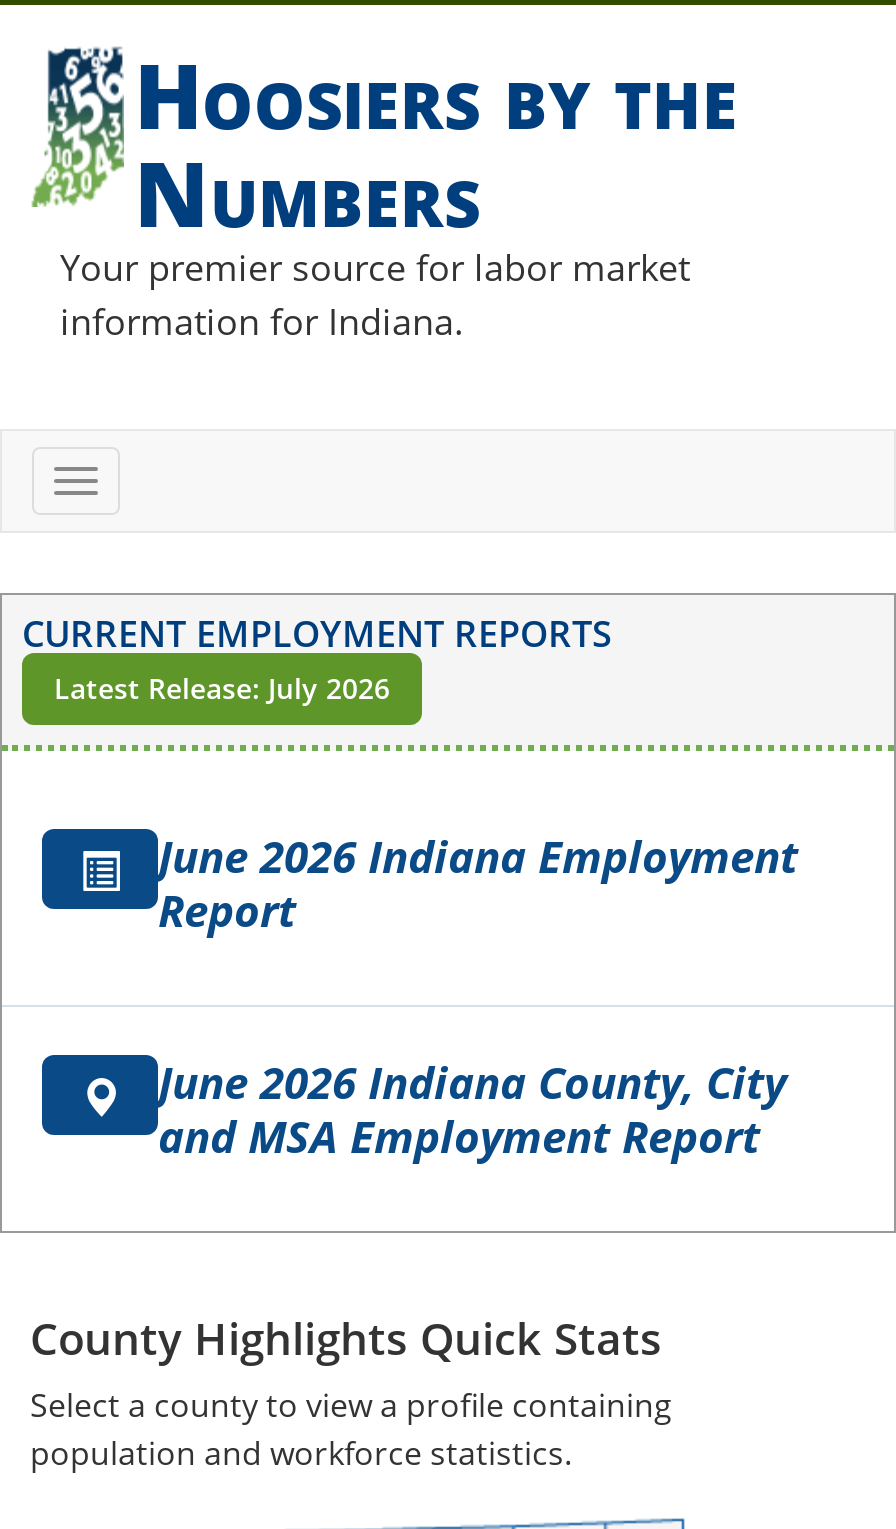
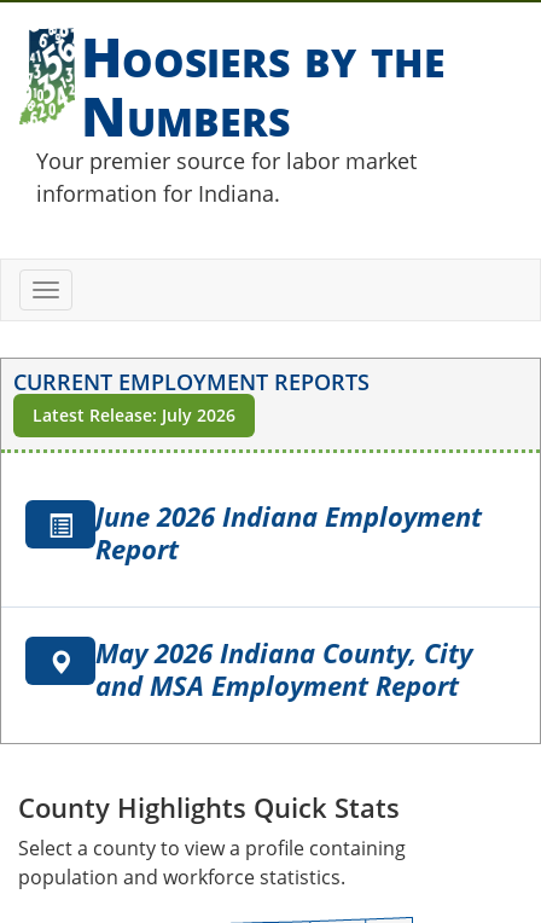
[158,1051,786,1111] June 2026 Indiana County, City -> [95,634,472,671] May 2026 Indiana County, City

